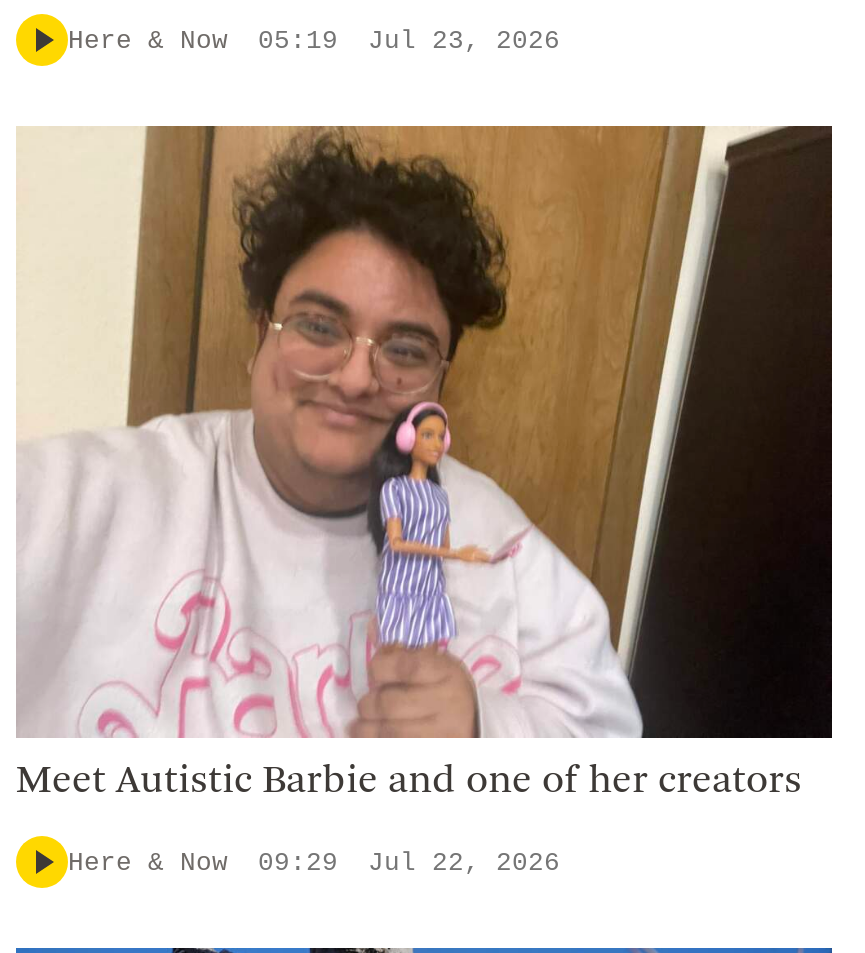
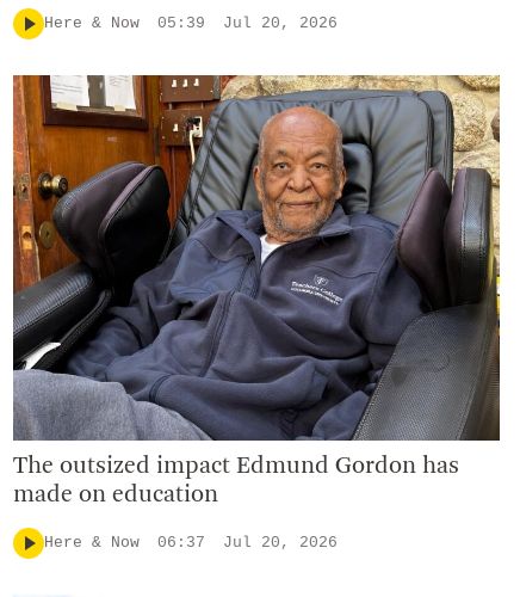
[258,25,560,55] 05:19 | Jul 23, 2026 -> [157,15,338,32] 05:39 | Jul 20, 2026
[16,125,834,802] [image] | Meet Autistic Barbie and one of her creators -> [12,74,501,507] [image] | The outsized impact Edmund Gordon has | made on education
[258,847,560,877] 09:29 | Jul 22, 2026 -> [157,534,338,552] 06:37 | Jul 20, 2026

